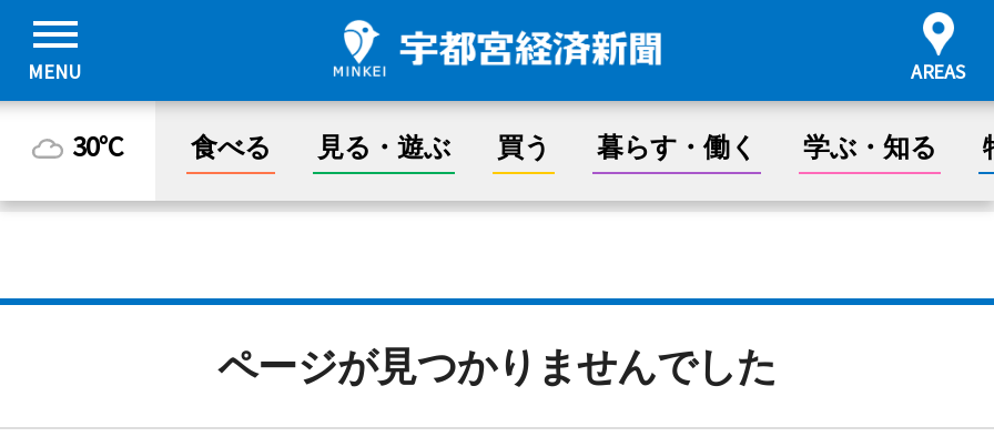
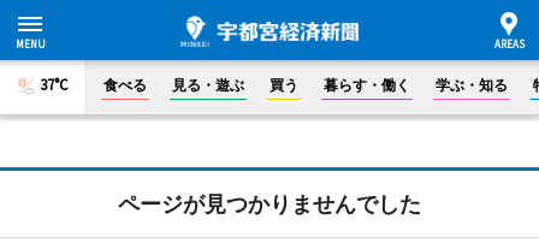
[72,129,125,166] 30°C -> [39,75,68,96] 37°C

